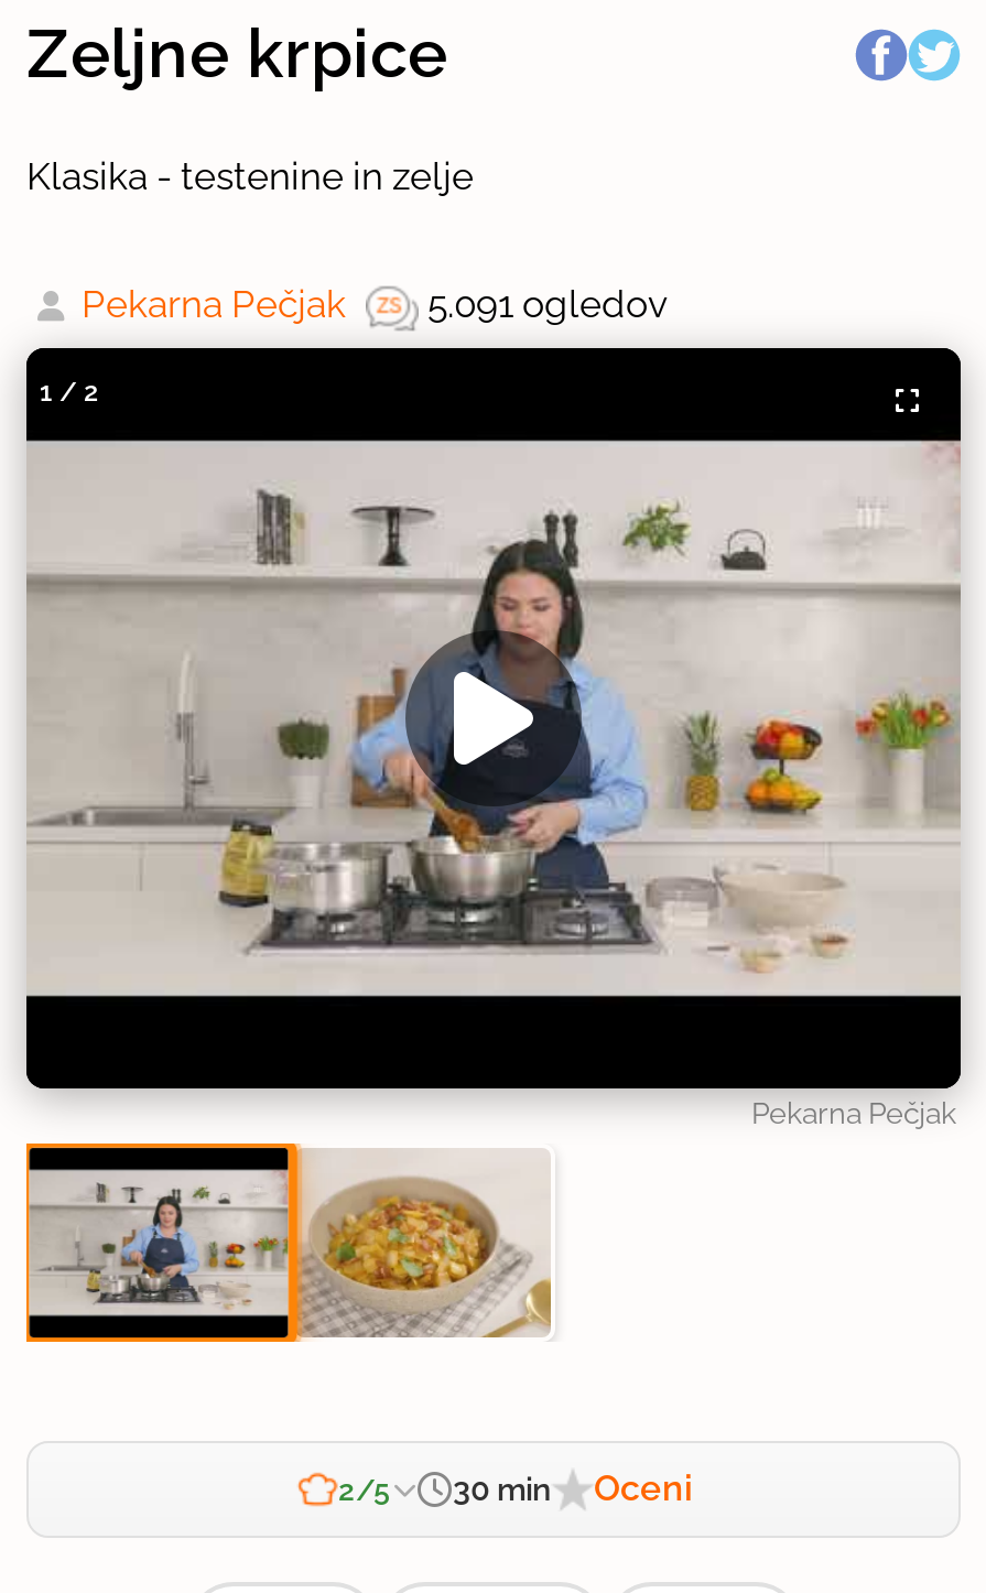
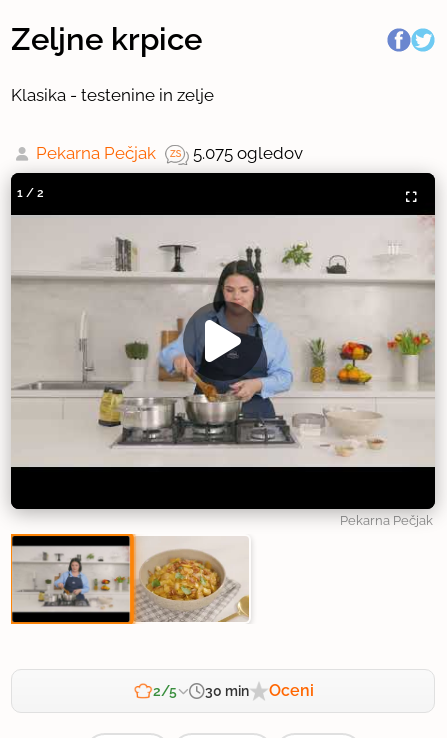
[82,282,668,326] Pekarna Pečjak 5.091 ogledov -> [36,143,303,163] Pekarna Pečjak 5.075 ogledov

